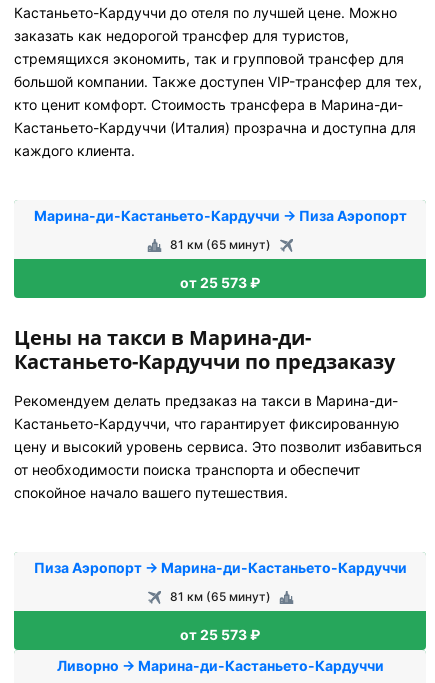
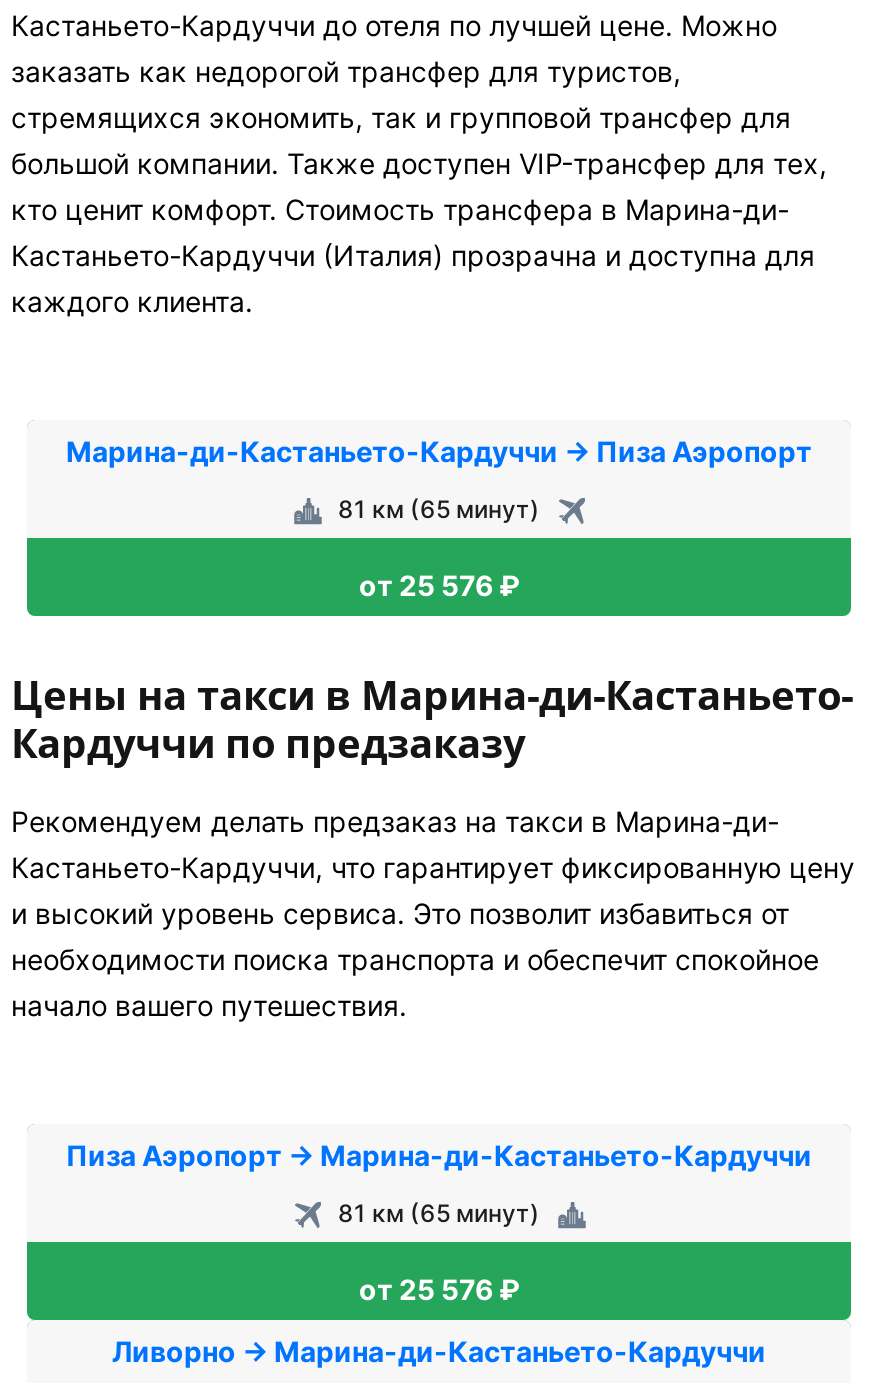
[180,274,260,291] от 25 573 ₽ -> [359,568,519,602] от 25 576 ₽
[14,324,311,351] Цены на такси в Марина-ди- -> [11,668,853,722] Цены на такси в Марина-ди-Кастаньето-
[14,348,395,375] Кастаньето-Кардуччи по предзаказу -> [11,716,525,770] Кардуччи по предзаказу
[180,626,260,643] от 25 573 ₽ -> [359,1272,519,1306] от 25 576 ₽

